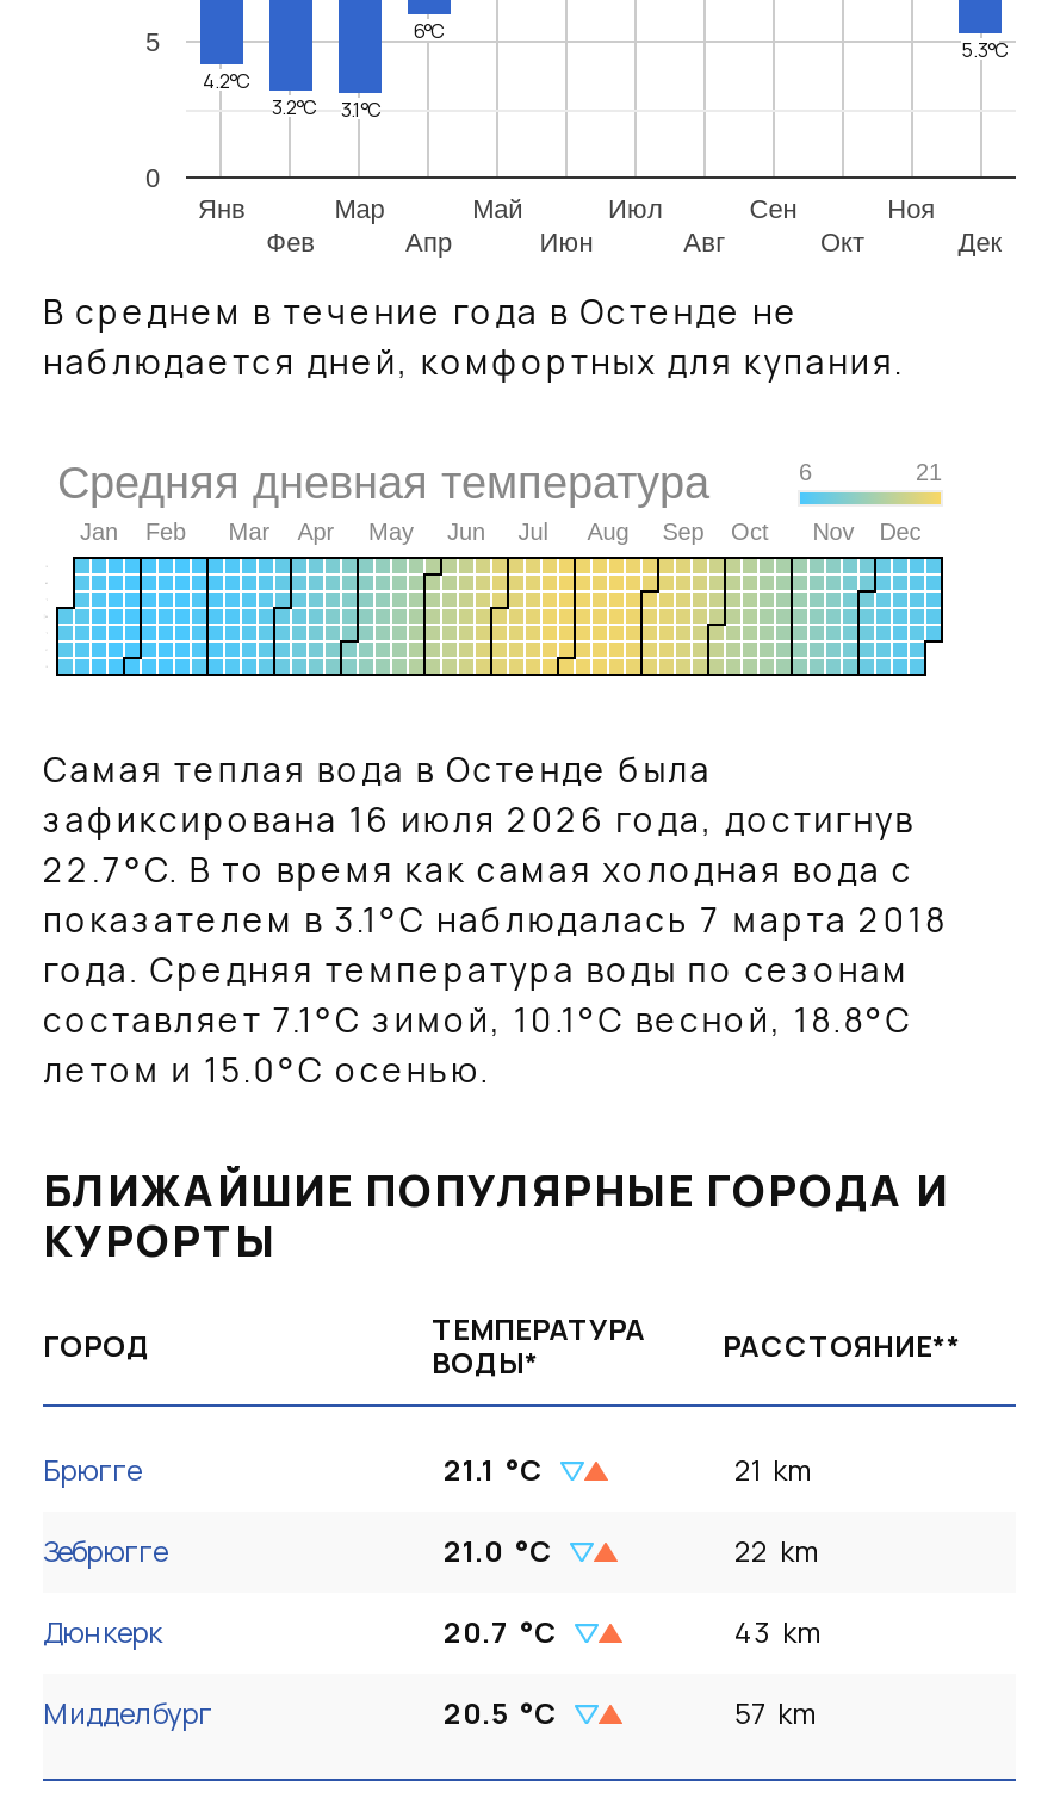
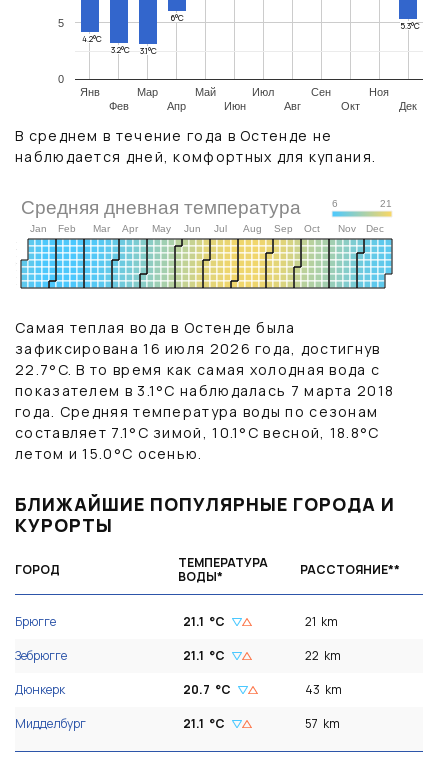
[444,1531,553,1571] 21.0 °C -> [183,647,225,664] 21.1 °C
[444,1693,558,1733] 20.5 °C -> [183,715,225,732] 21.1 °C

